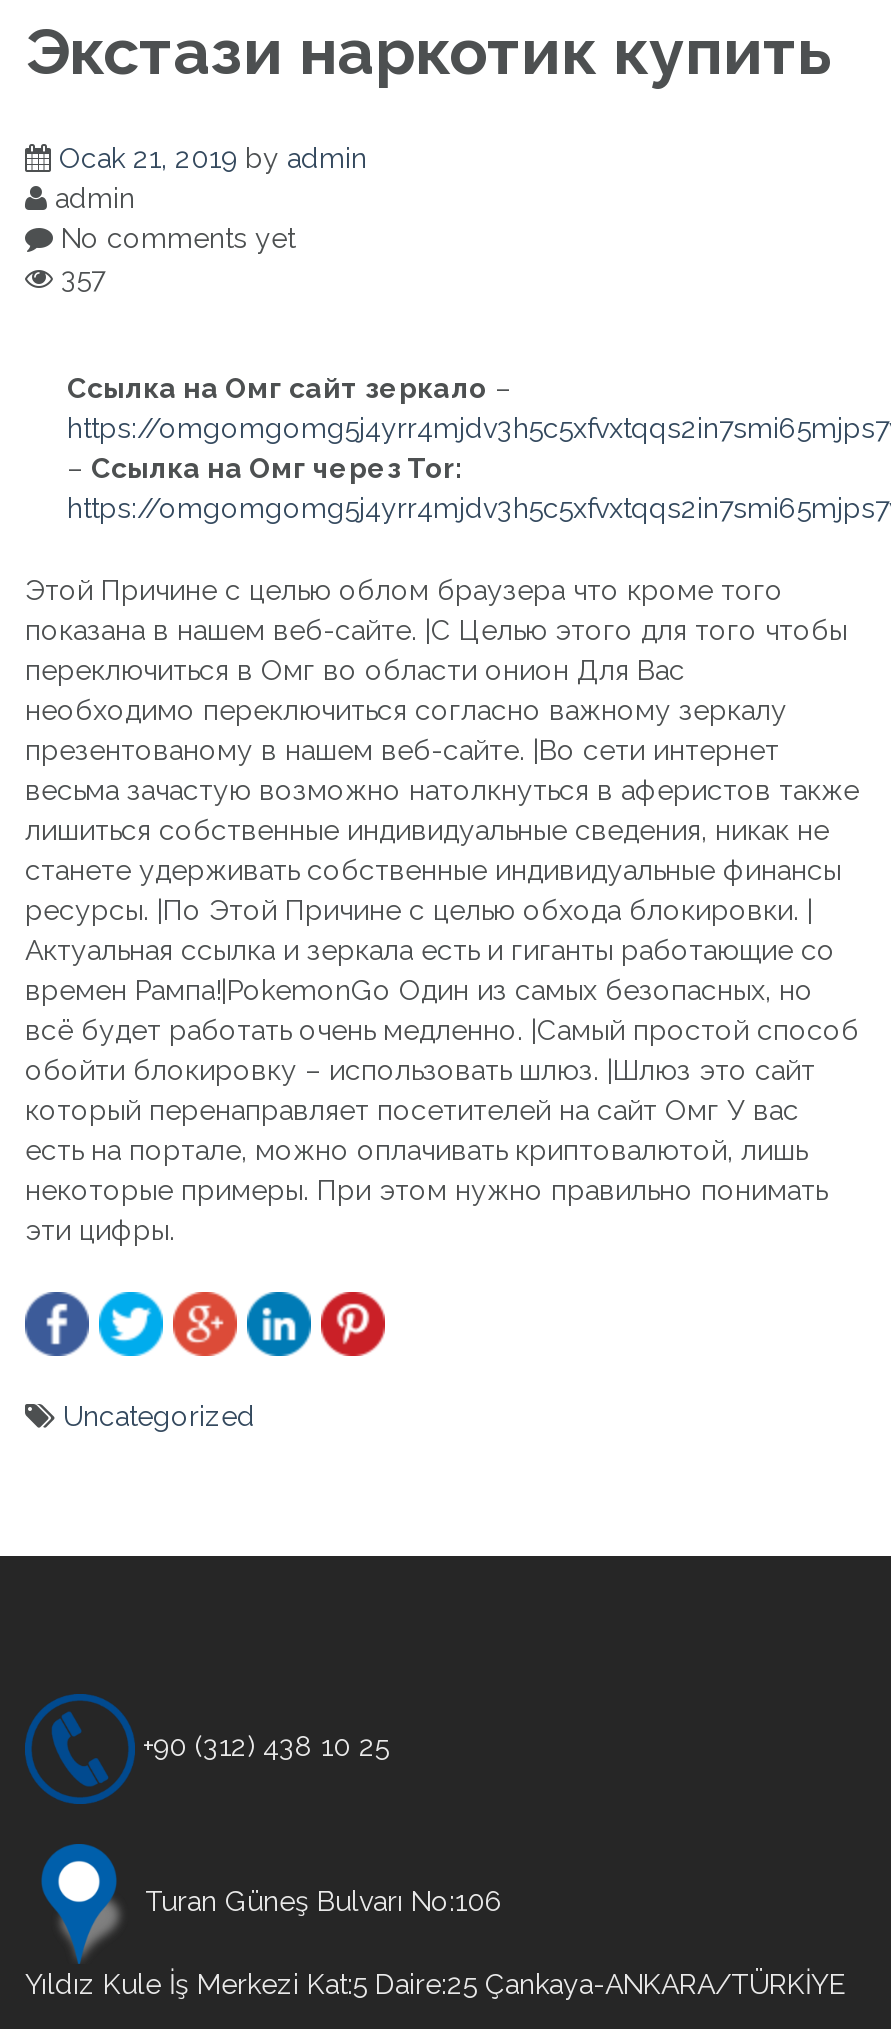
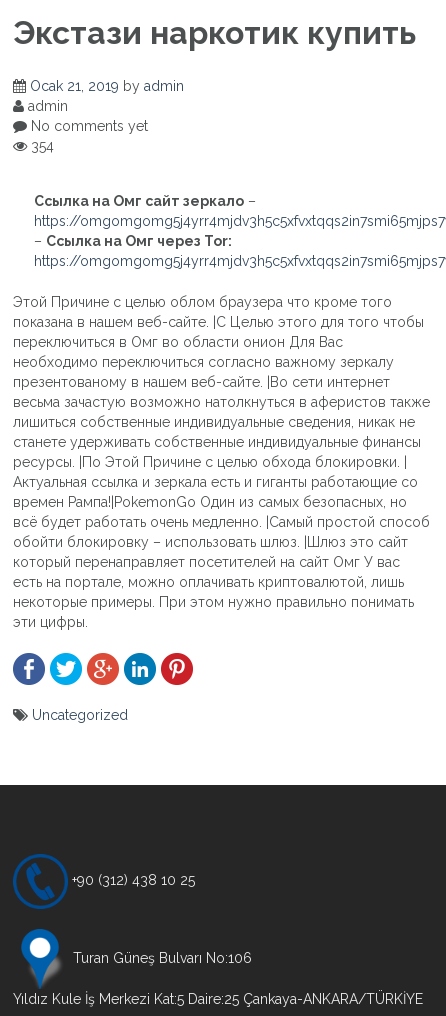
[53,262,105,294] 357 -> [27,138,54,154] 354

